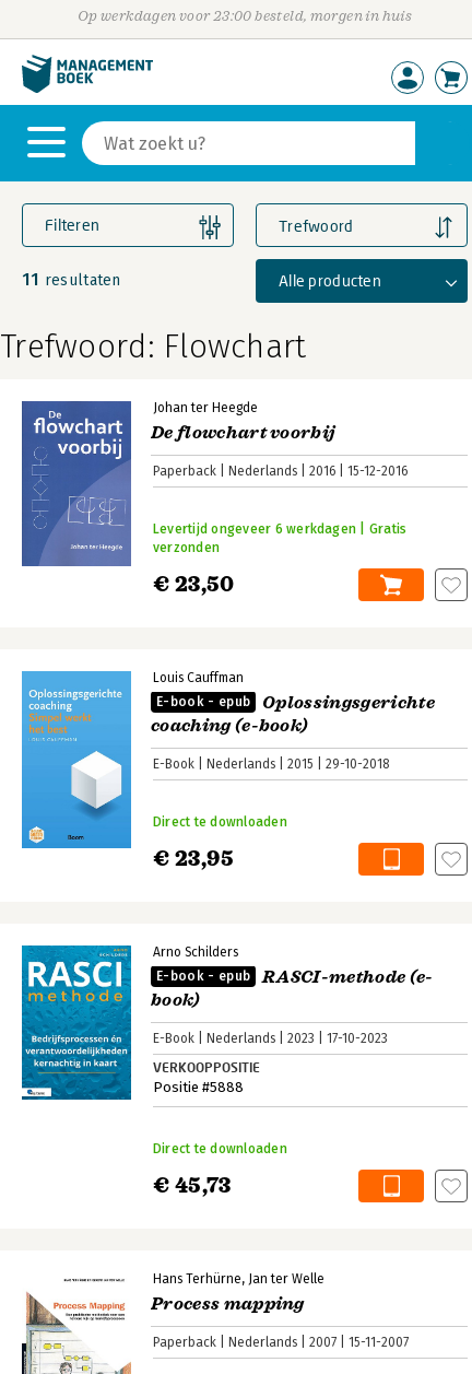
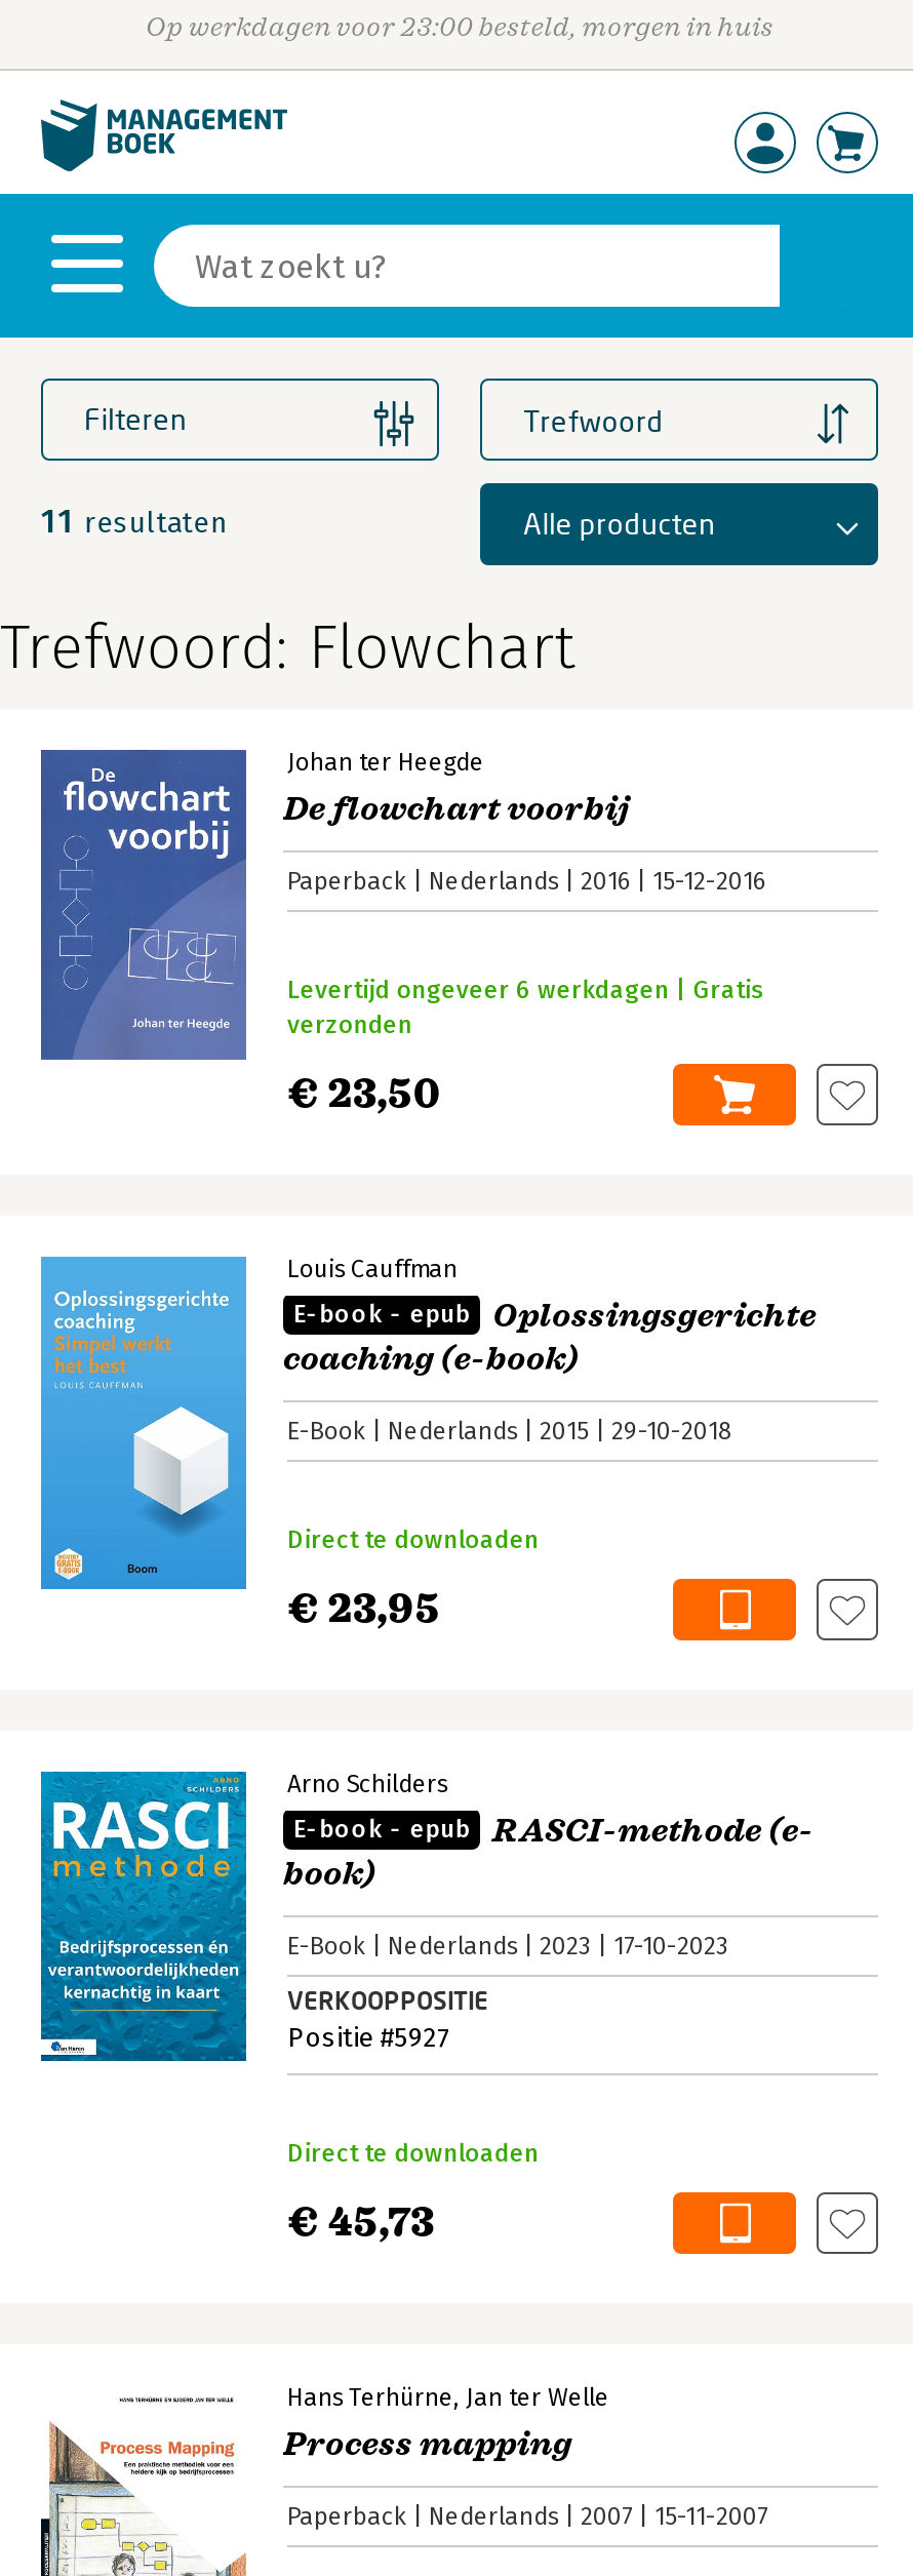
[153,1079,244,1095] Positie #5888 -> [287,2021,449,2052] Positie #5927

